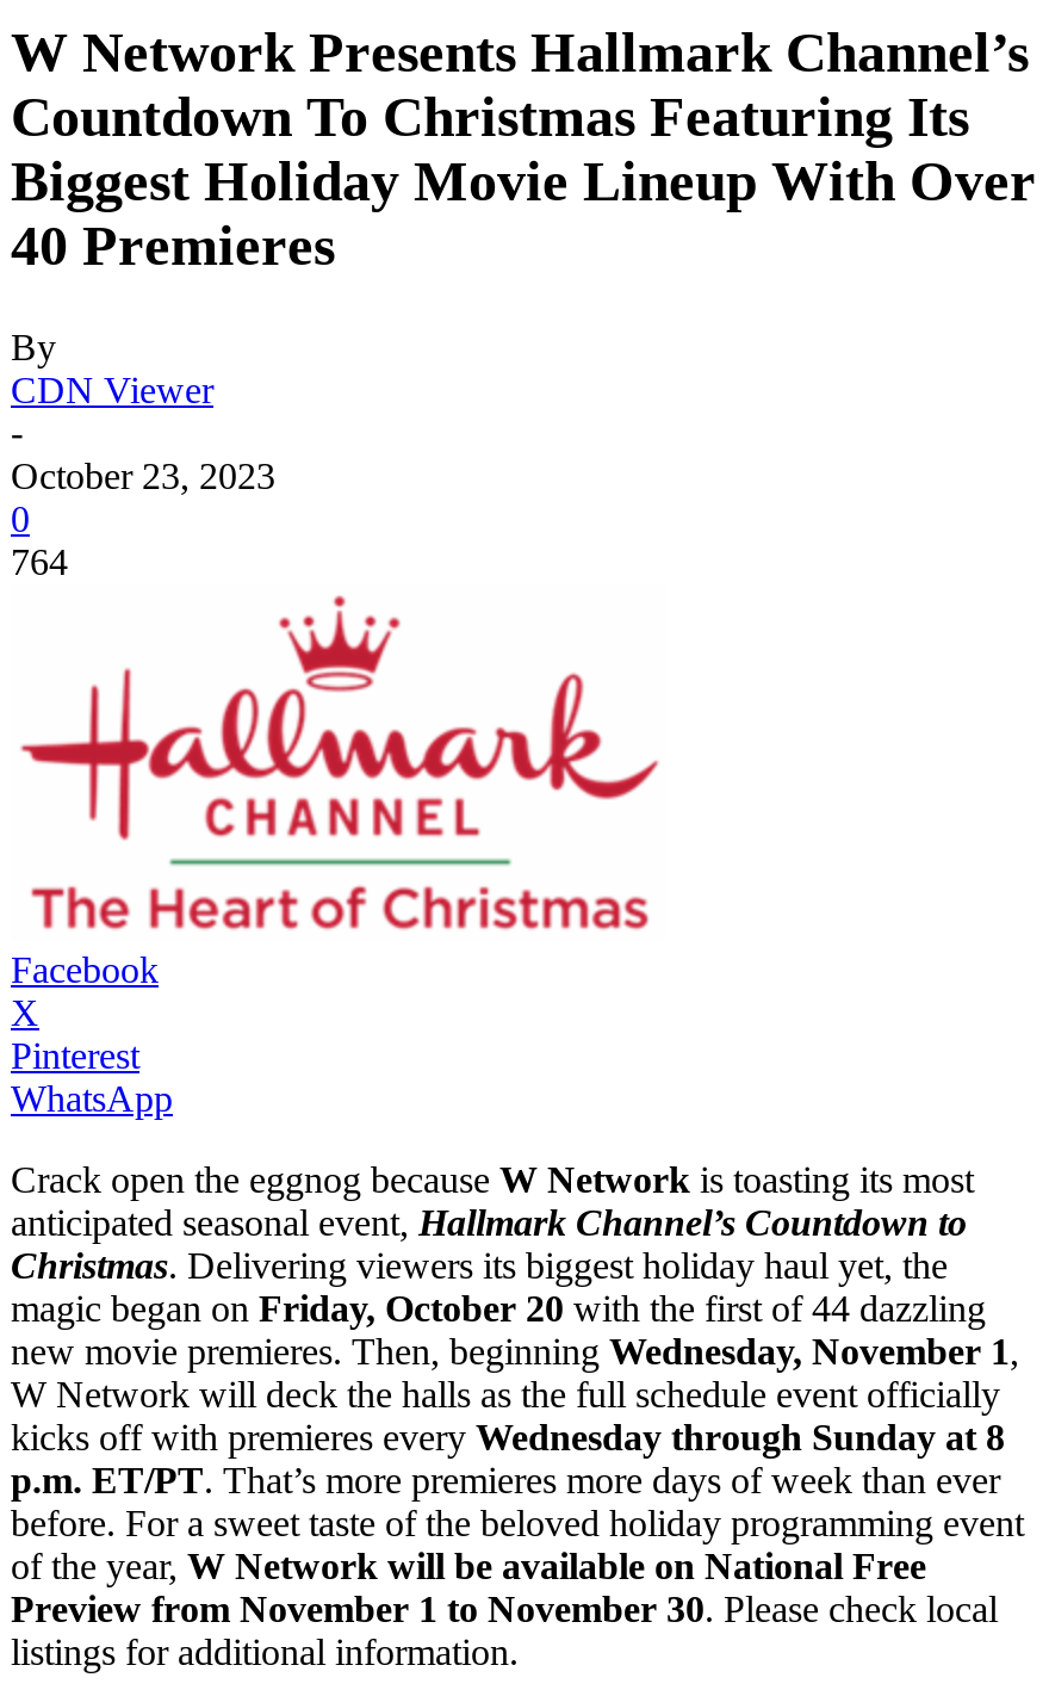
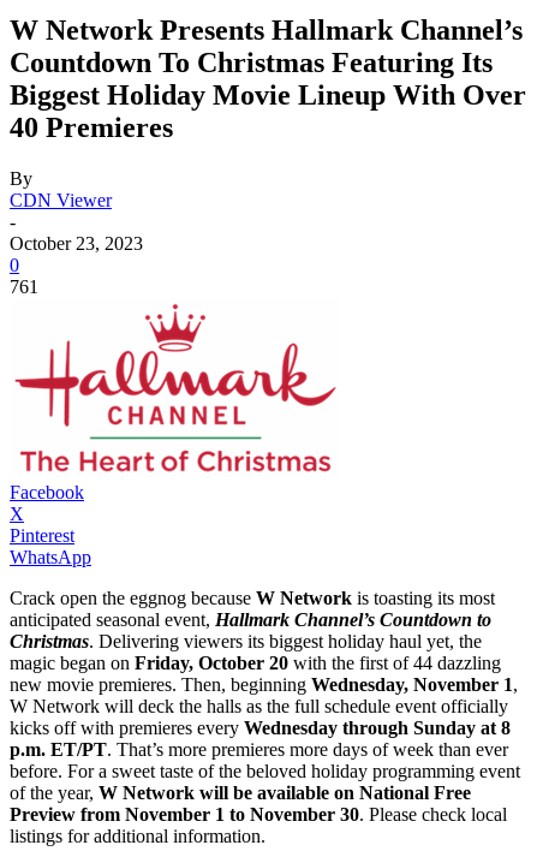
[11,541,68,582] 764 -> [10,276,38,297] 761

